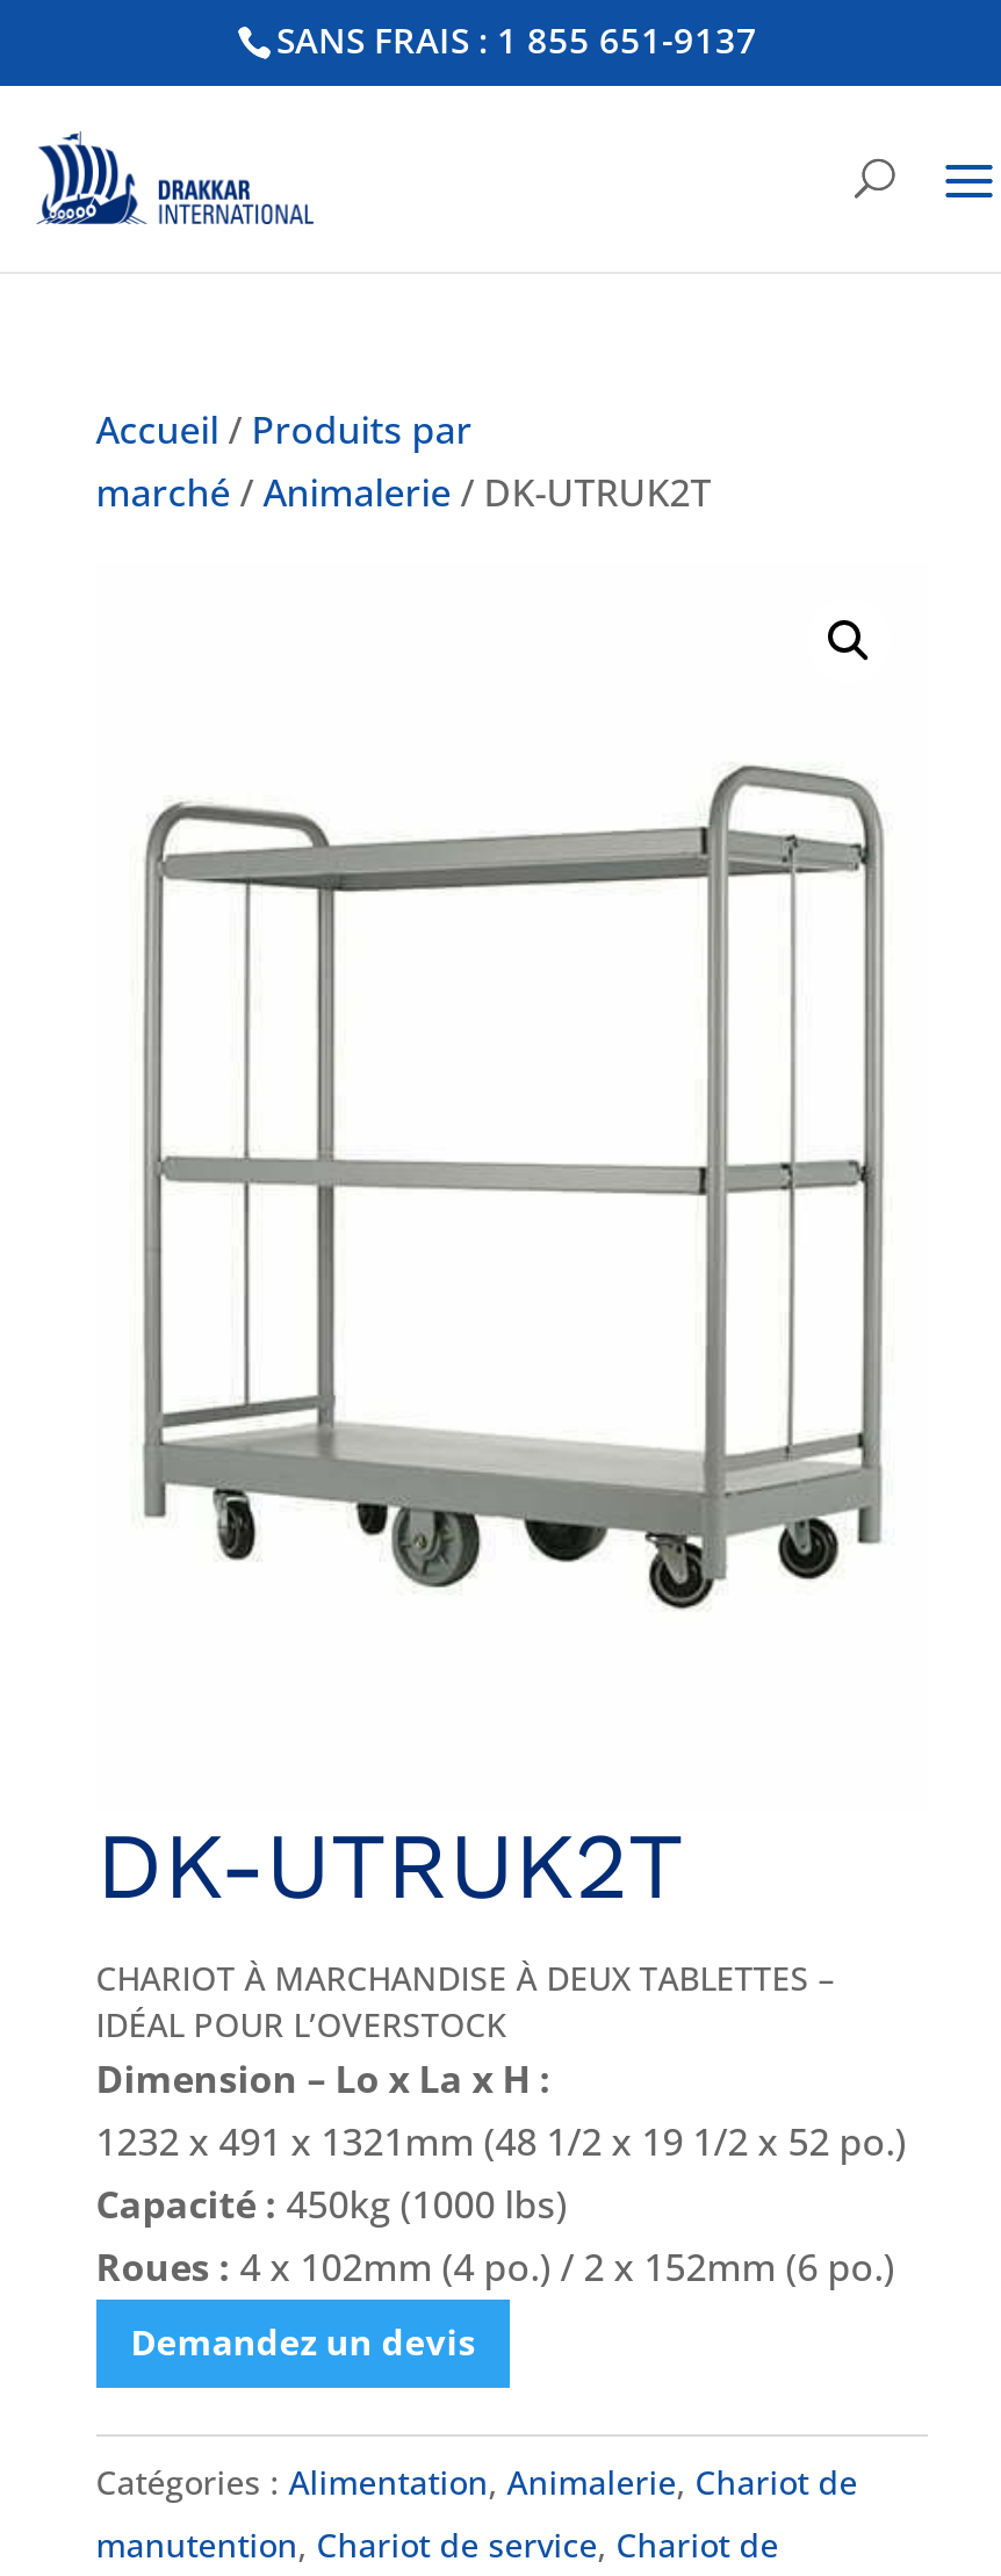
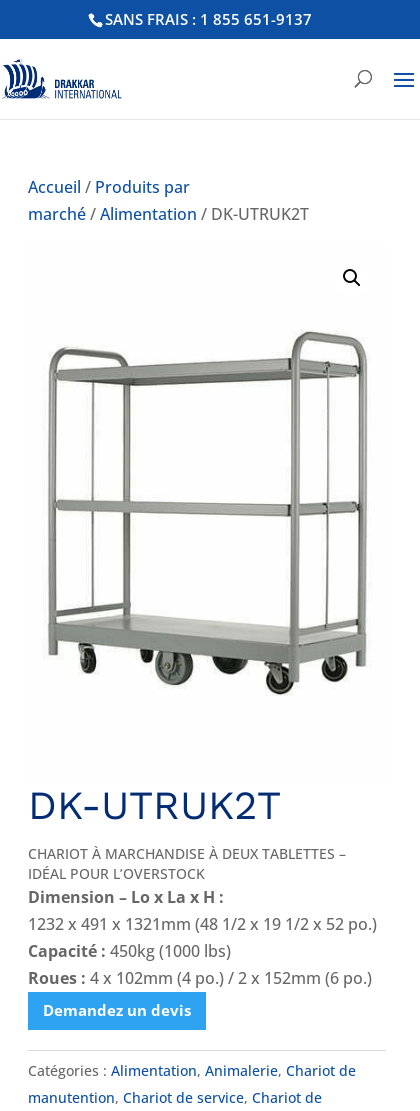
[96,467,711,518] marché / Animalerie / DK-UTRUK2T -> [28,203,309,225] marché / Alimentation / DK-UTRUK2T

